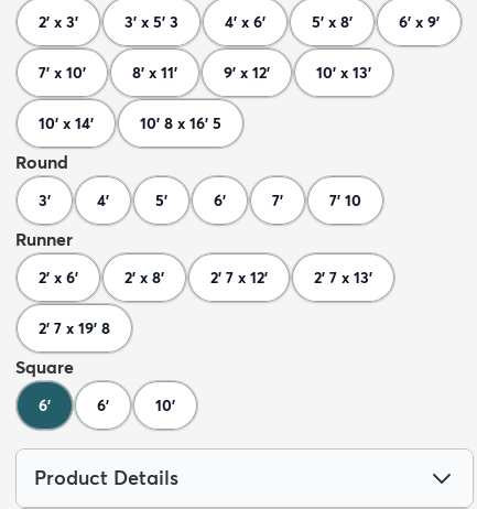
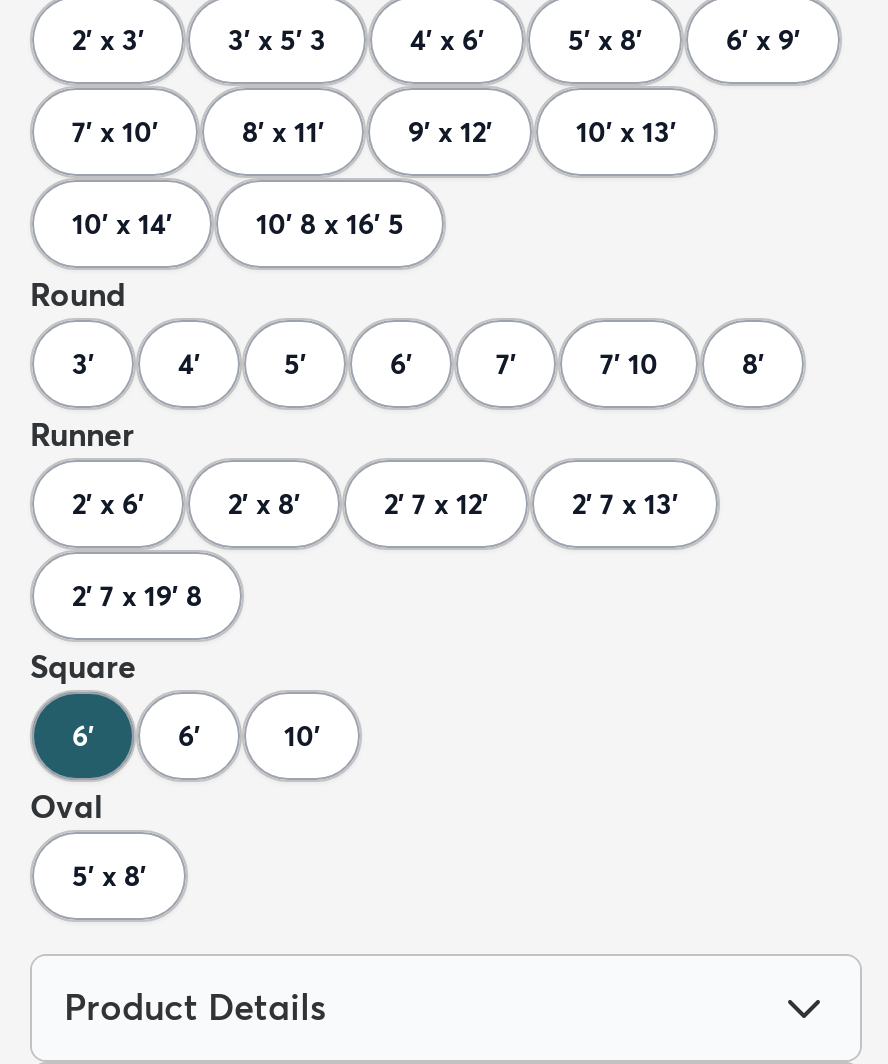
none -> [742,345,764,381] 8'
none -> [30,785,146,893] Oval | 5' x 8'

